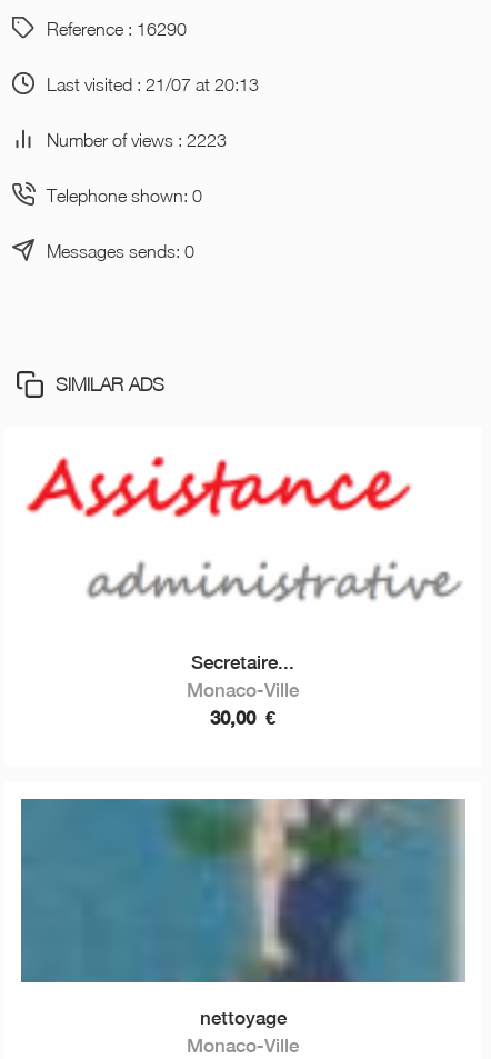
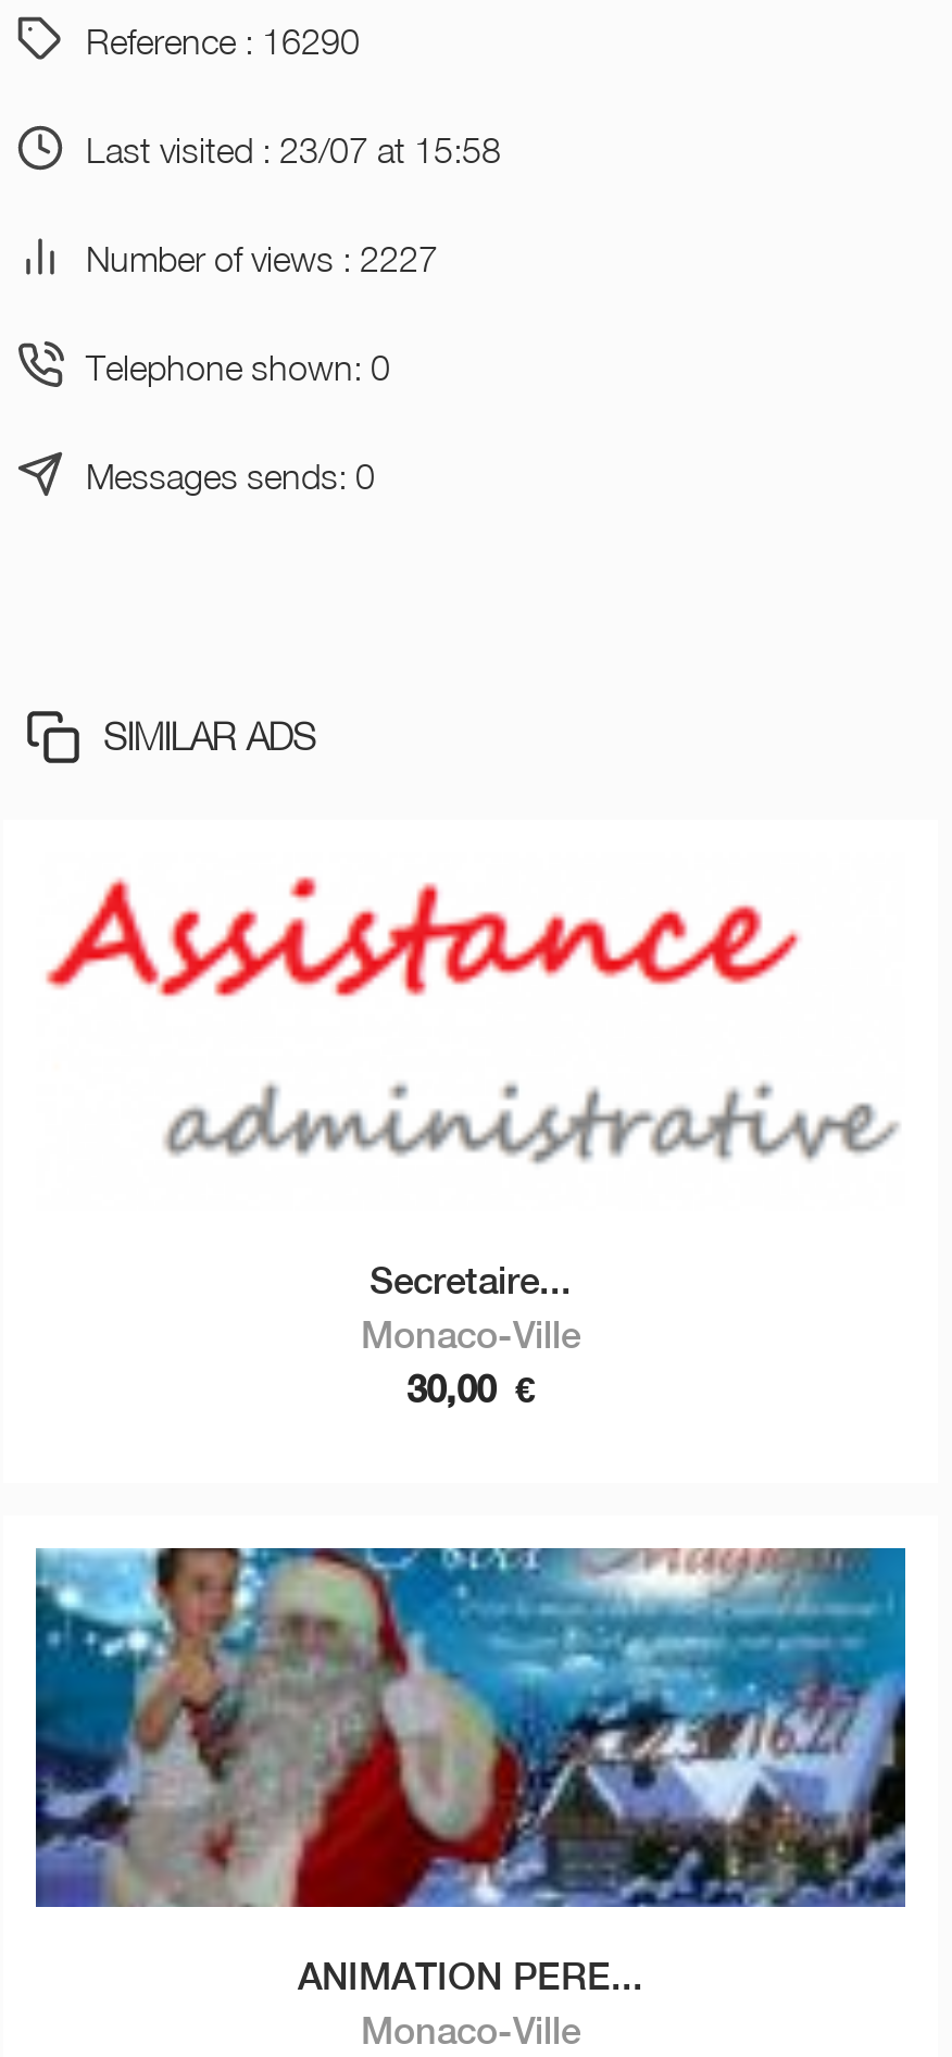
[47,73,259,94] Last visited : 21/07 at 20:13 -> [86,128,501,169] Last visited : 23/07 at 15:58
[47,129,227,150] Number of views : 2223 -> [86,237,438,278] Number of views : 2227
[20,798,465,1029] [image] | nettoyage -> [34,1546,907,1998] [image] | ANIMATION PERE...

